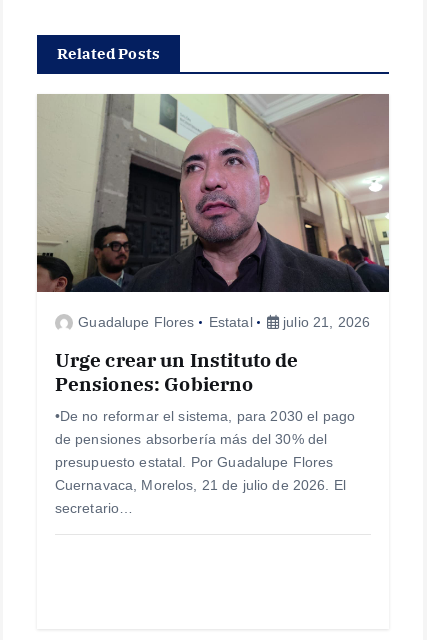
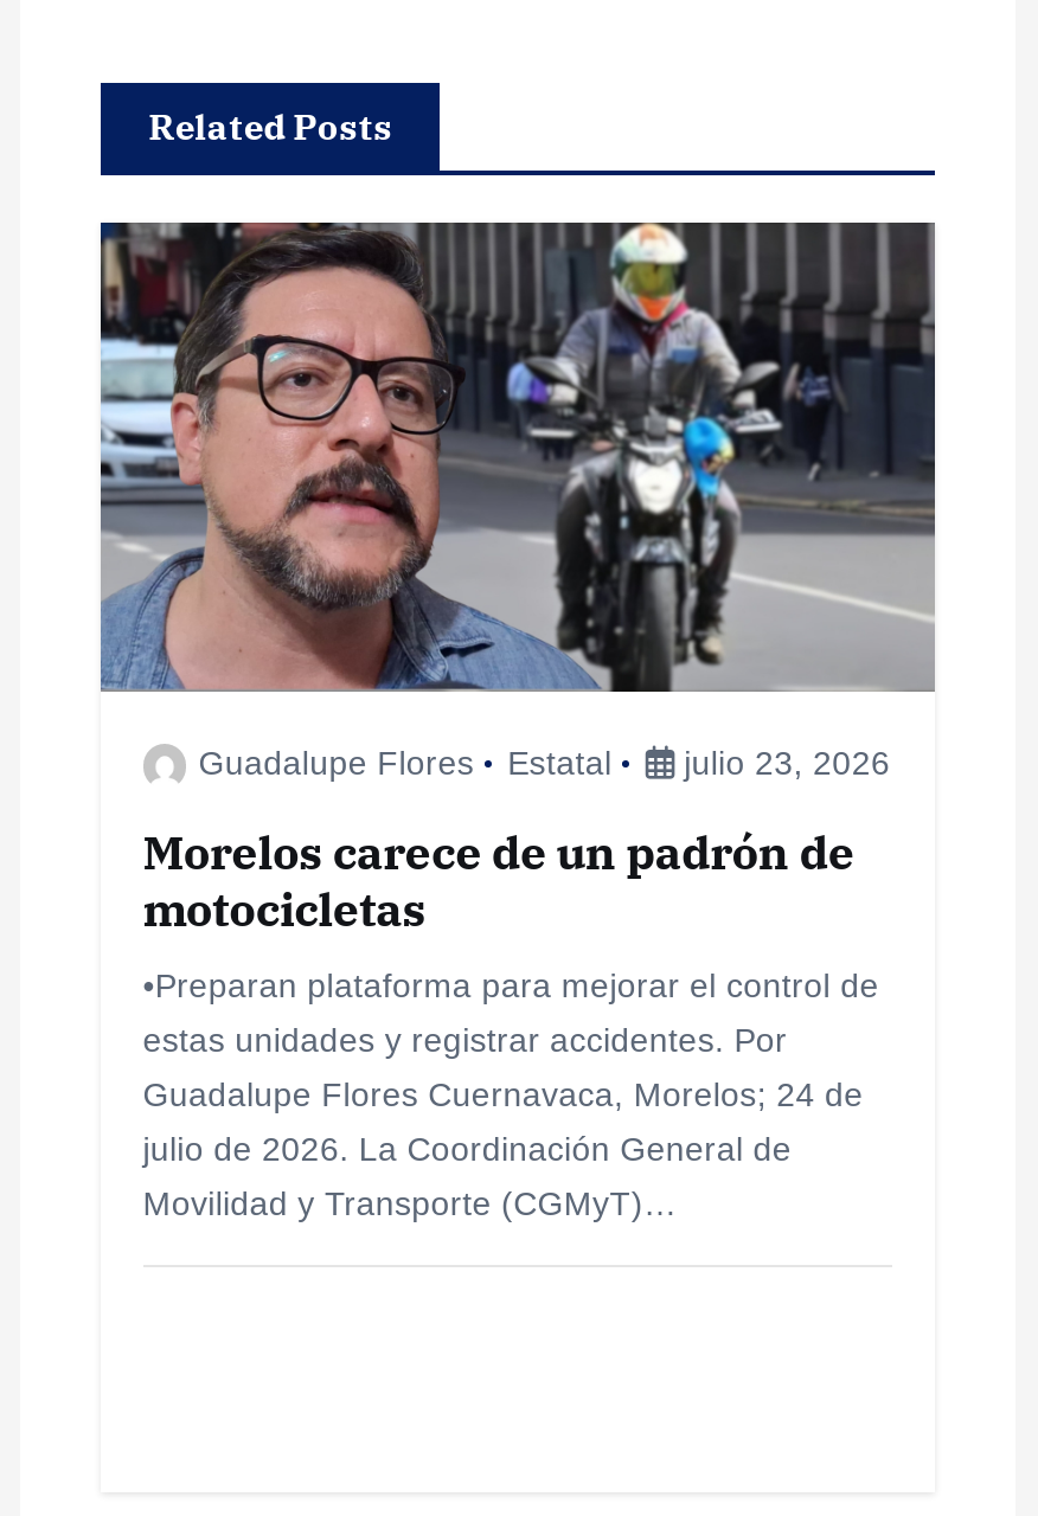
[38,94,389,330] [image] | Guadalupe Flores Estatal julio 21, 2026 -> [101,220,937,781] [image] | Guadalupe Flores Estatal julio 23, 2026
[55,347,298,396] Urge crear un Instituto de | Pensiones: Gobierno -> [143,822,854,938] Morelos carece de un padrón de | motocicletas
[55,408,355,516] •De no reformar el sistema, para 2030 el pago | de pensiones absorbería más del 30% del | presupuesto estatal. Por Guadalupe Flores | Cuernavaca, Morelos, 21 de julio de 2026. El | secretario… -> [143,966,879,1222] •Preparan plataforma para mejorar el control de | estas unidades y registrar accidentes. Por | Guadalupe Flores Cuernavaca, Morelos; 24 de | julio de 2026. La Coordinación General de | Movilidad y Transporte (CGMyT)…

